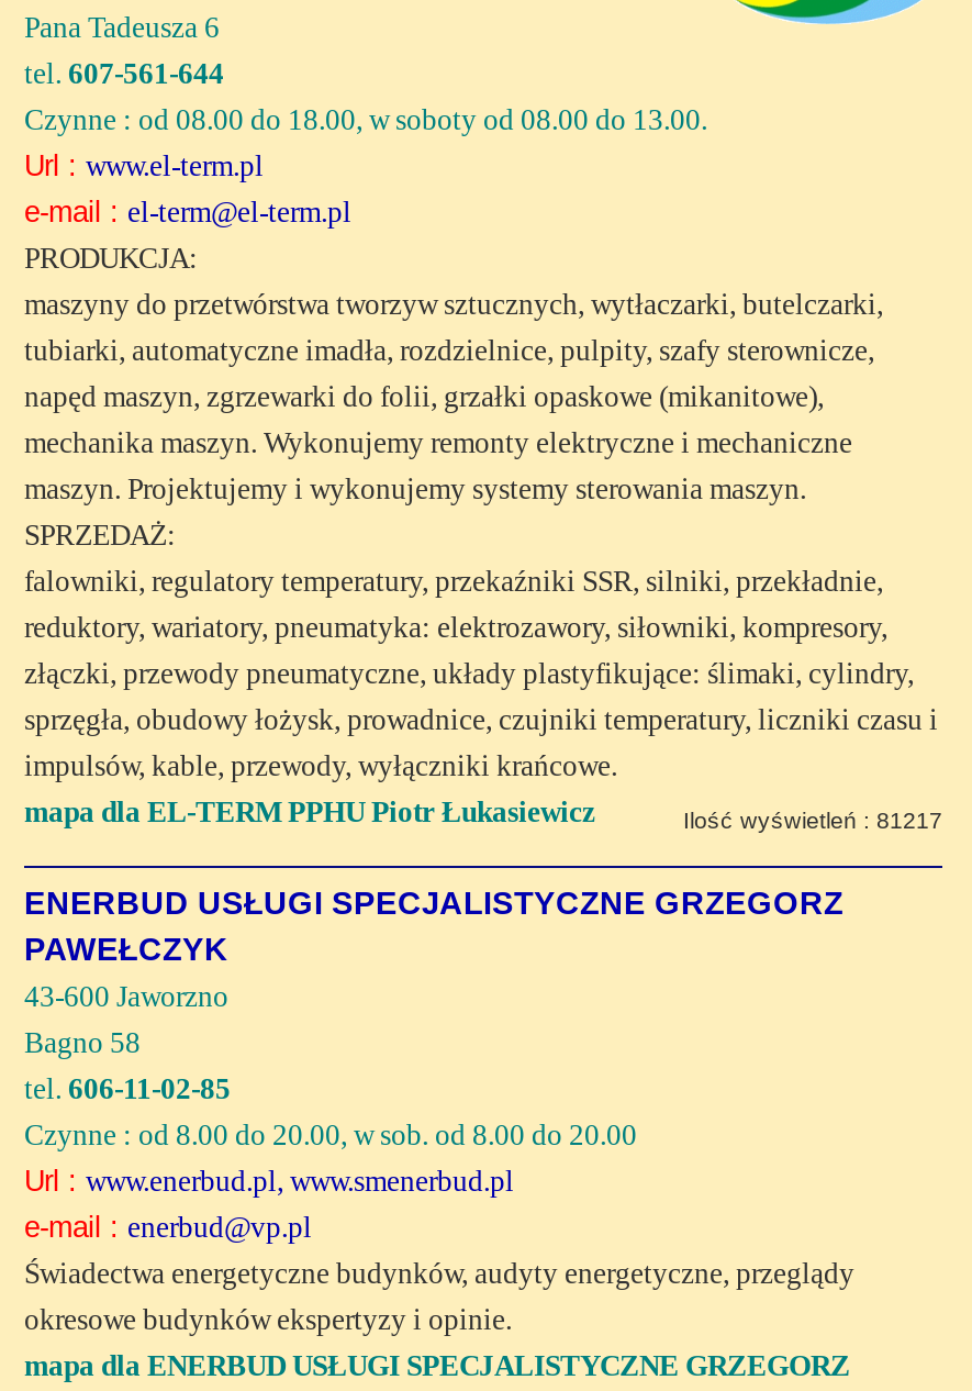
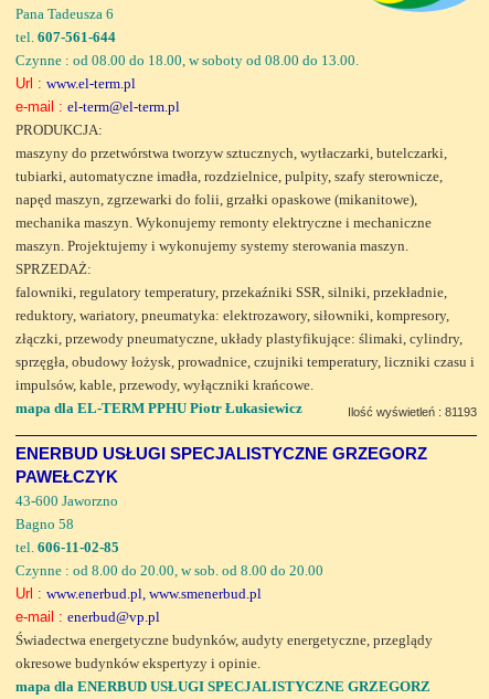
[683,806,942,832] Ilość wyświetleń : 81217 -> [348,405,477,418] Ilość wyświetleń : 81193

